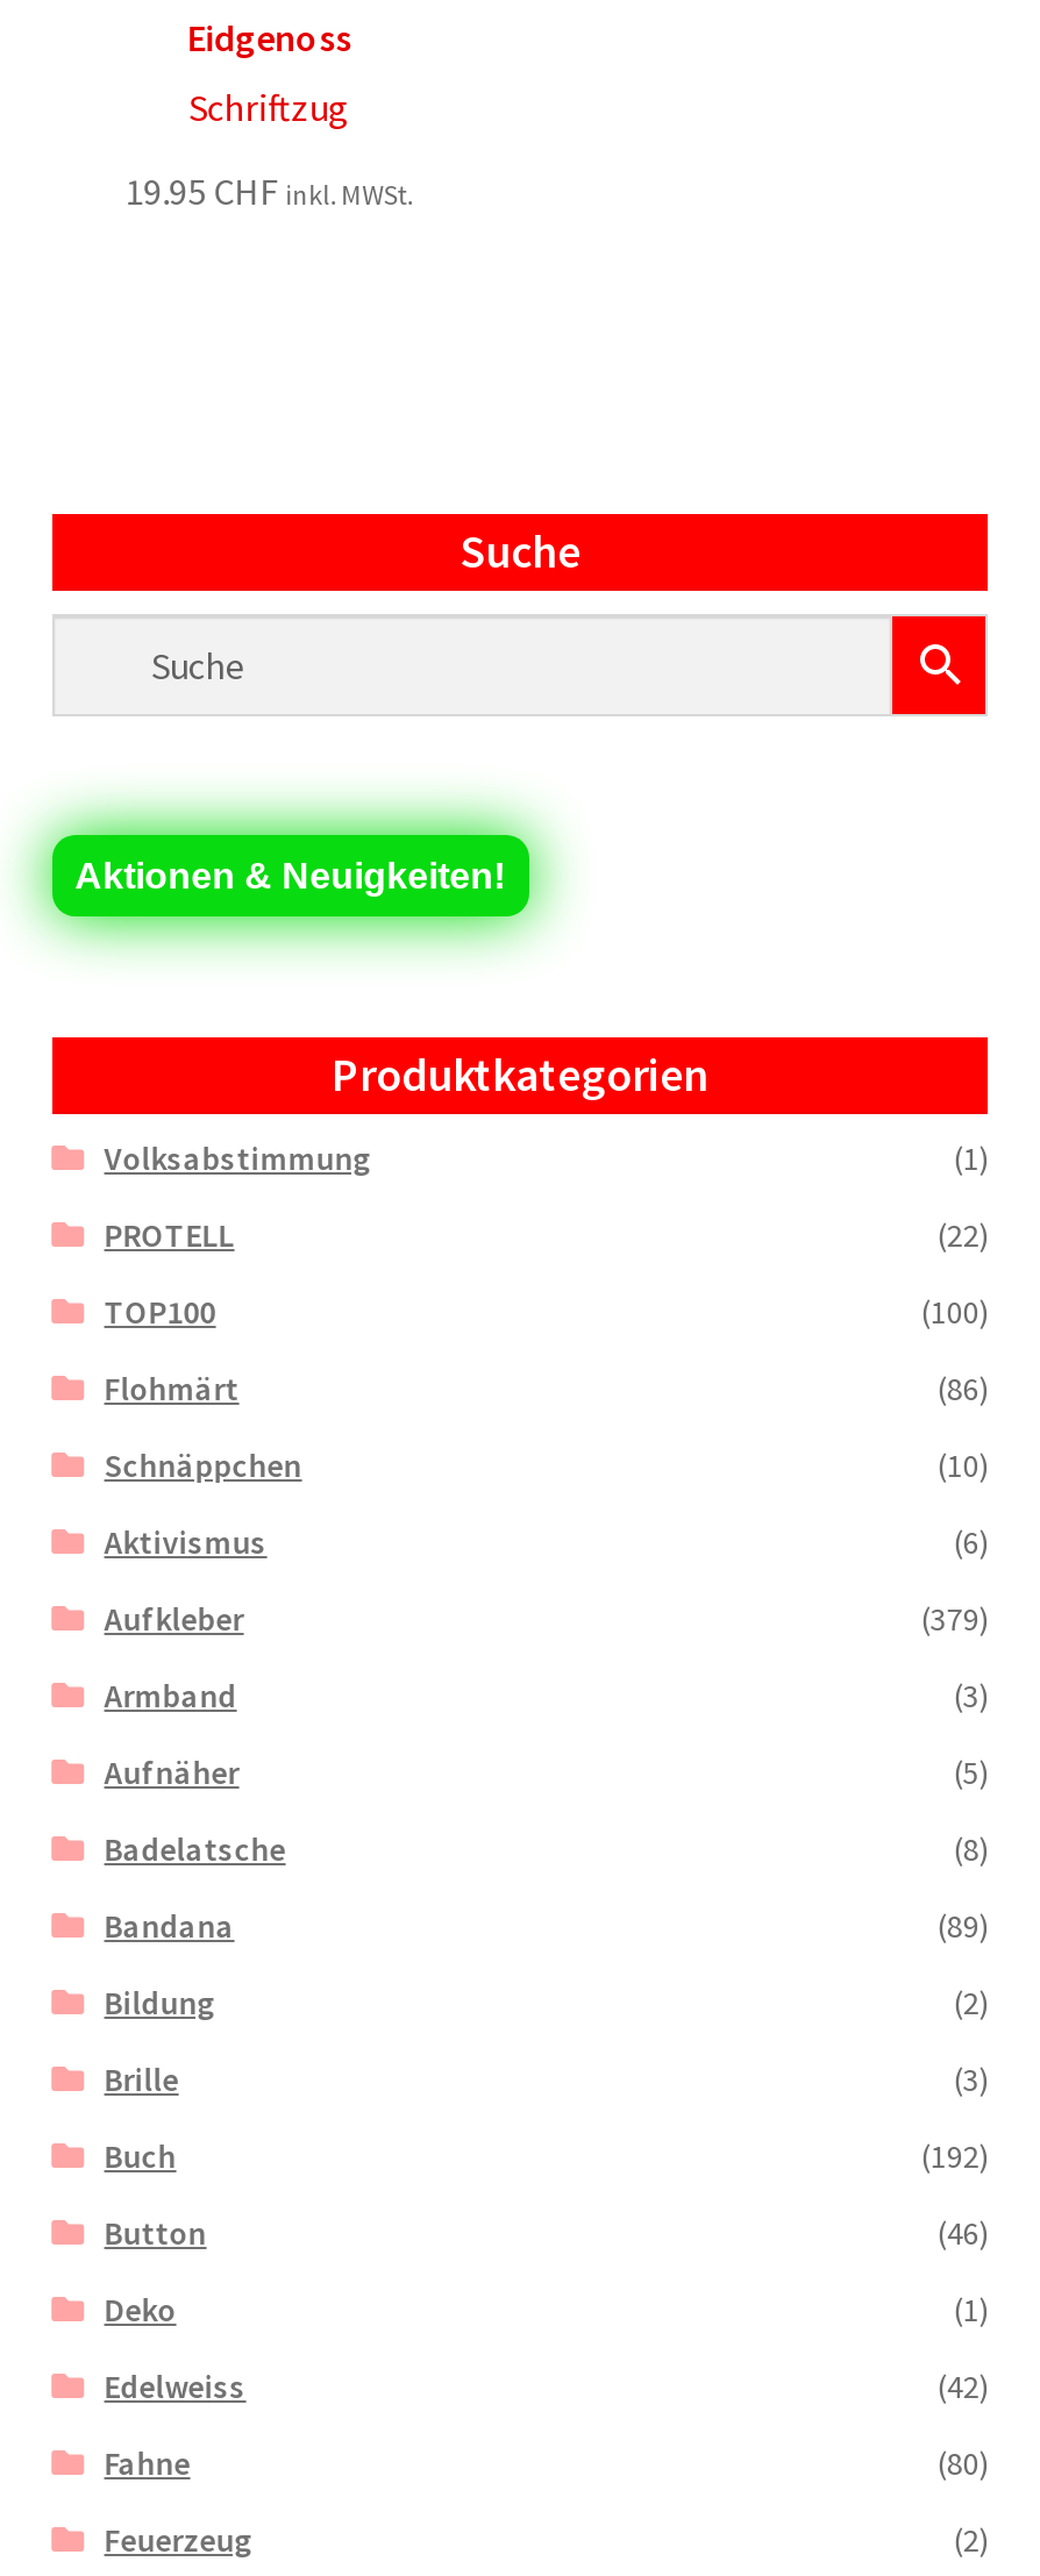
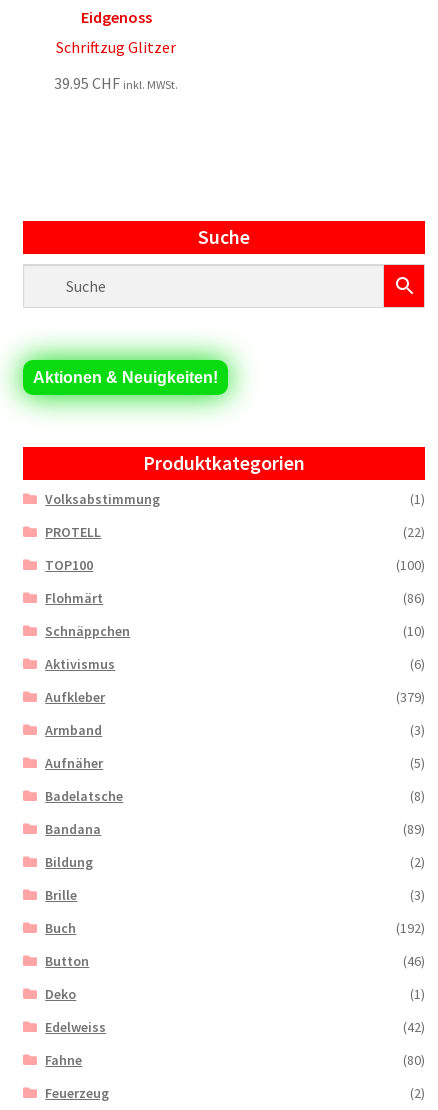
[189,85,349,131] Schriftzug -> [56,37,176,57] Schriftzug Glitzer
[125,167,413,214] 19.95 CHF inkl. MWSt. -> [54,72,178,92] 39.95 CHF inkl. MWSt.

